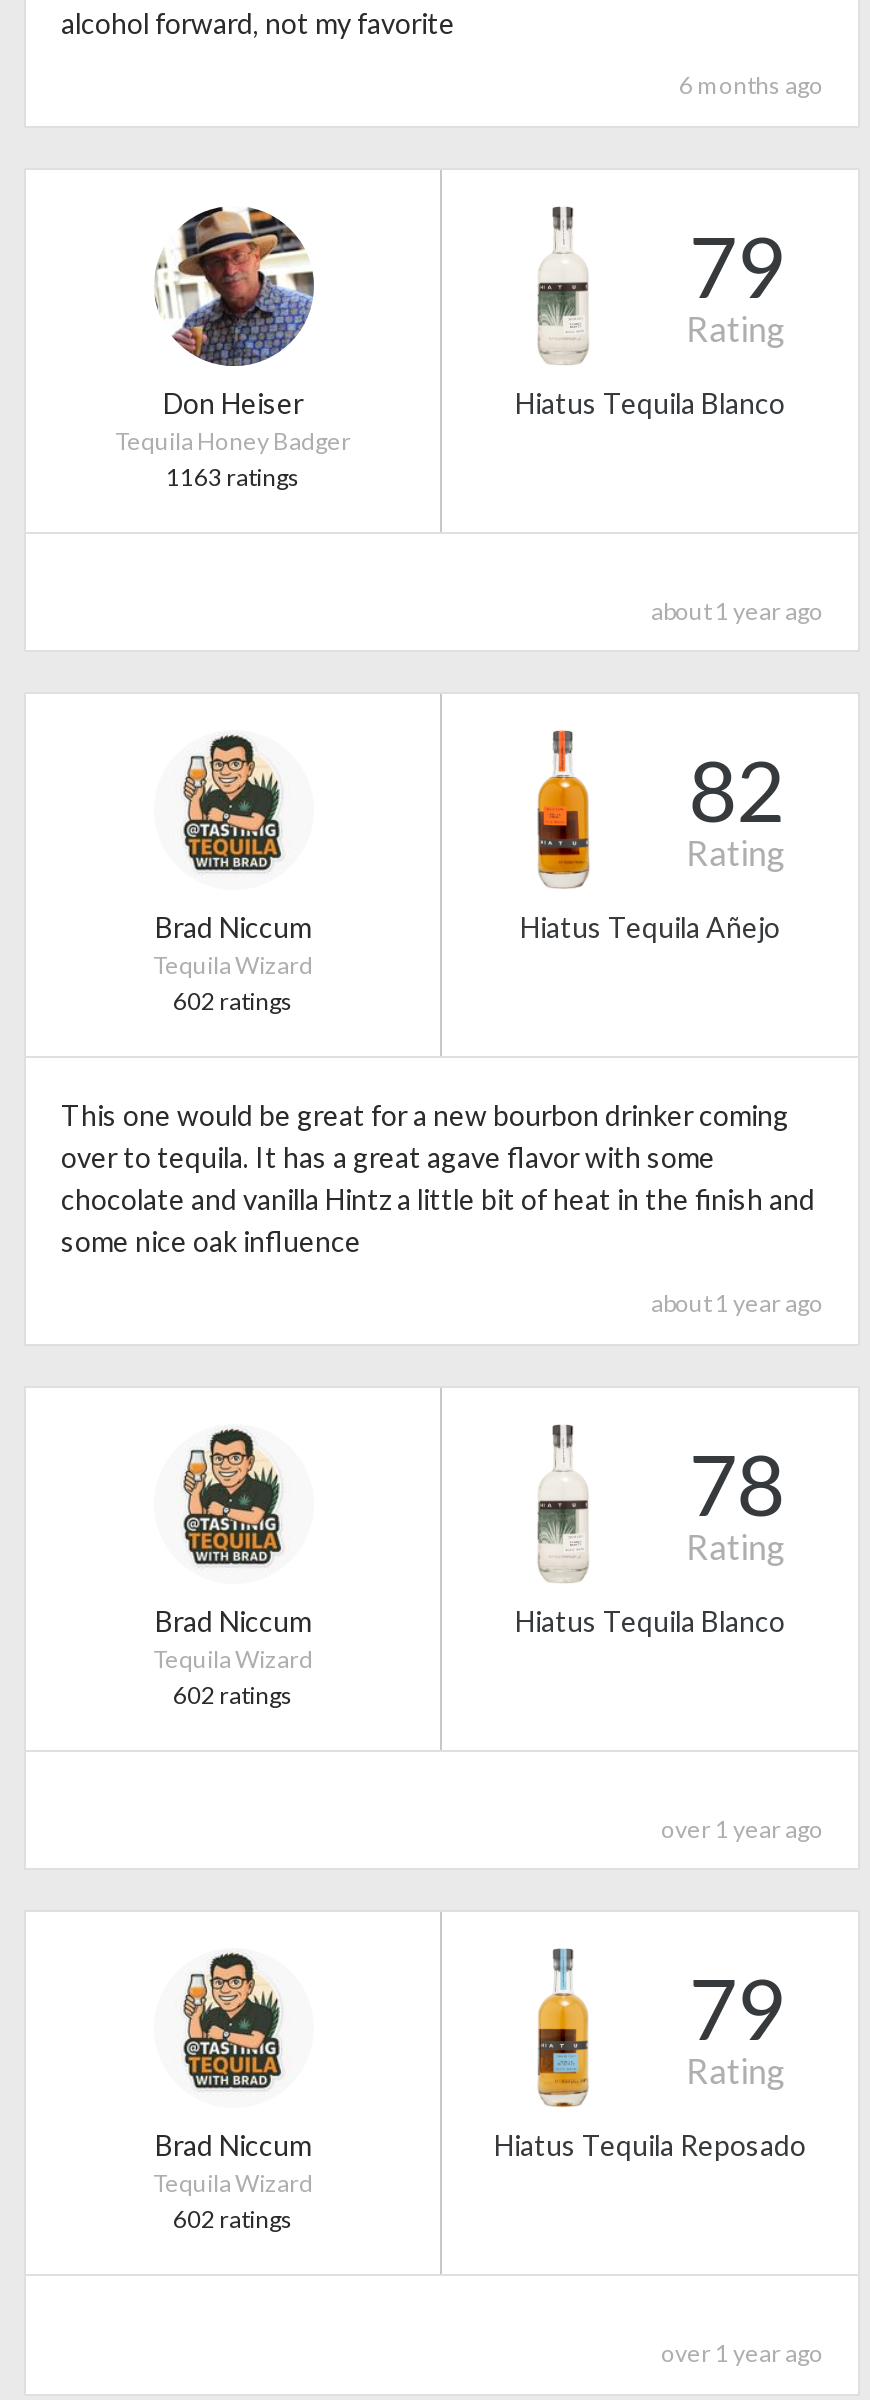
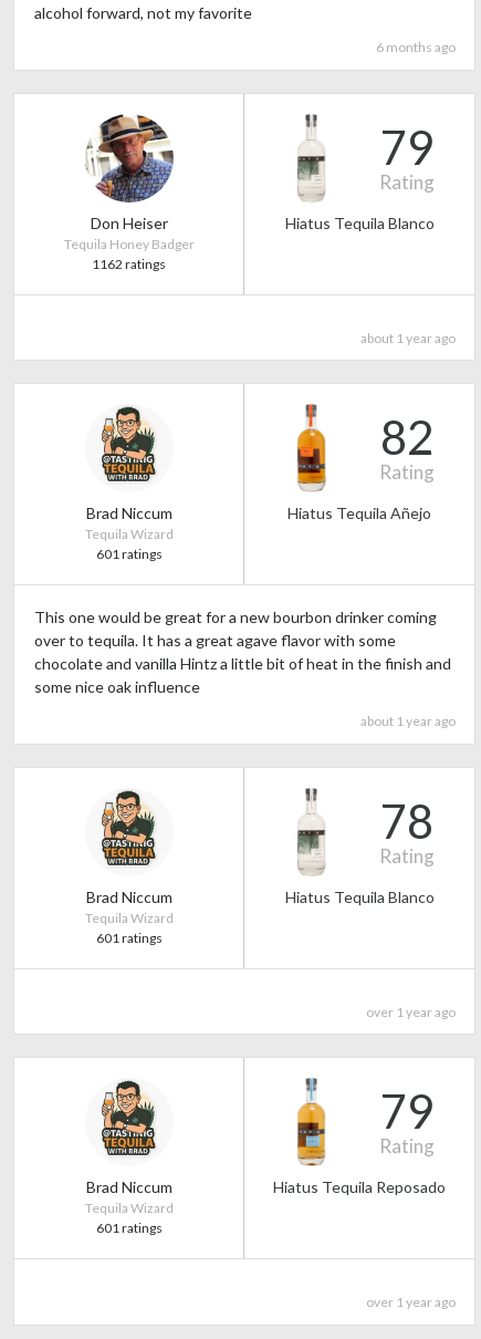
[166,462,300,492] 1163 ratings -> [92,255,166,272] 1162 ratings
[173,987,293,1017] 602 ratings -> [96,546,162,562] 601 ratings
[173,1680,293,1710] 602 ratings -> [96,929,162,946] 601 ratings
[173,2205,293,2235] 602 ratings -> [96,1220,162,1236] 601 ratings

